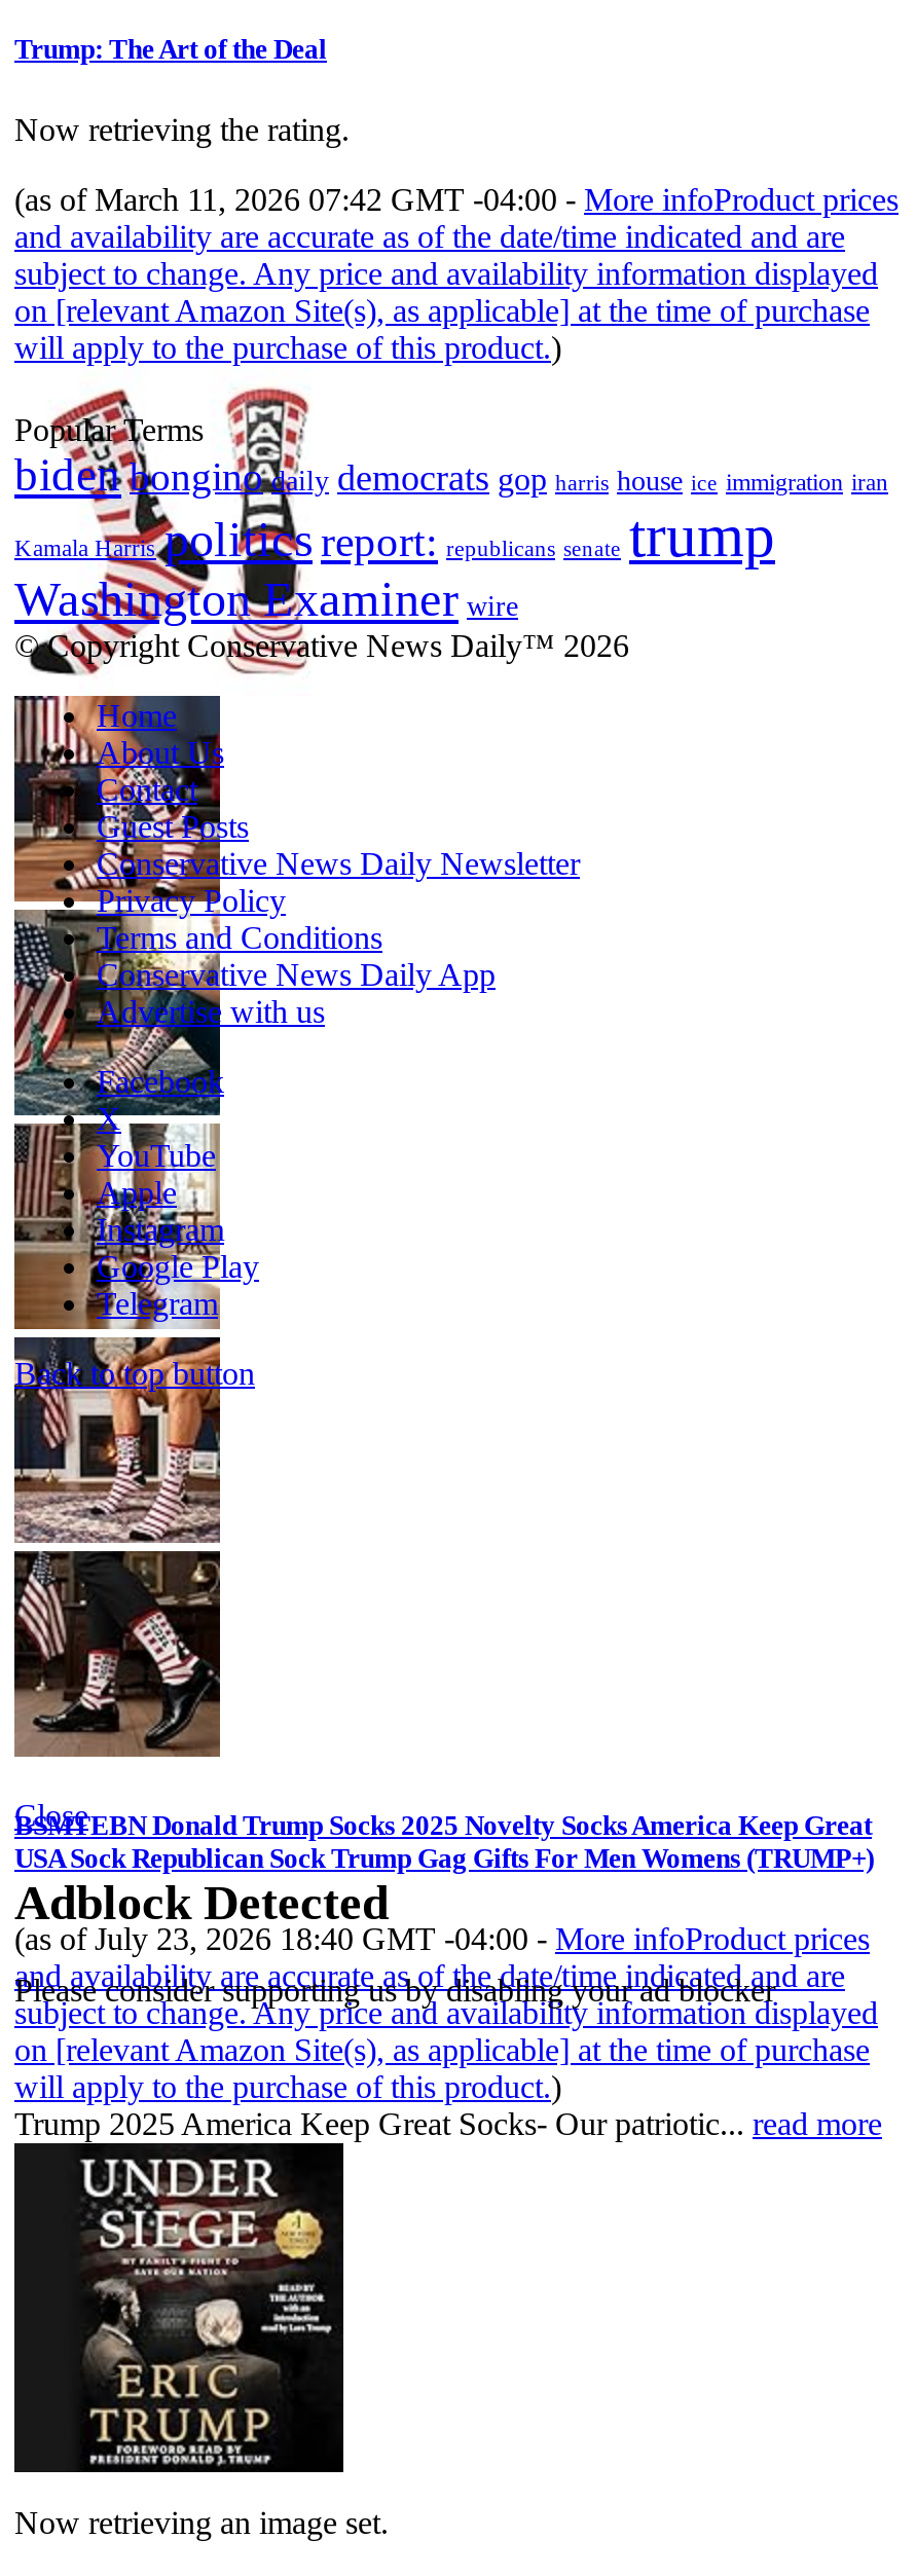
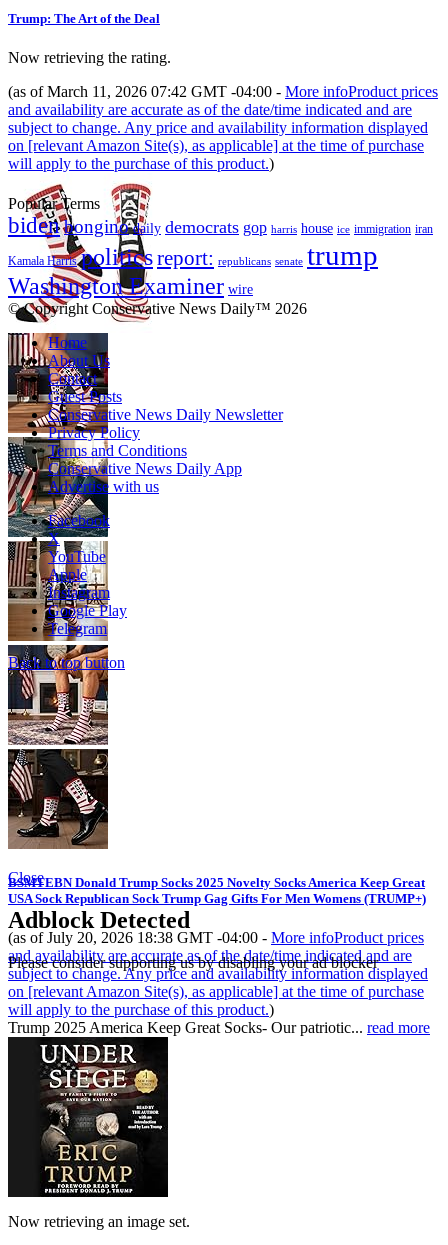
[14,1922,870,1957] (as of July 23, 2026 18:40 GMT -04:00 - More infoProduct prices -> [8,929,424,946] (as of July 20, 2026 18:38 GMT -04:00 - More infoProduct prices

